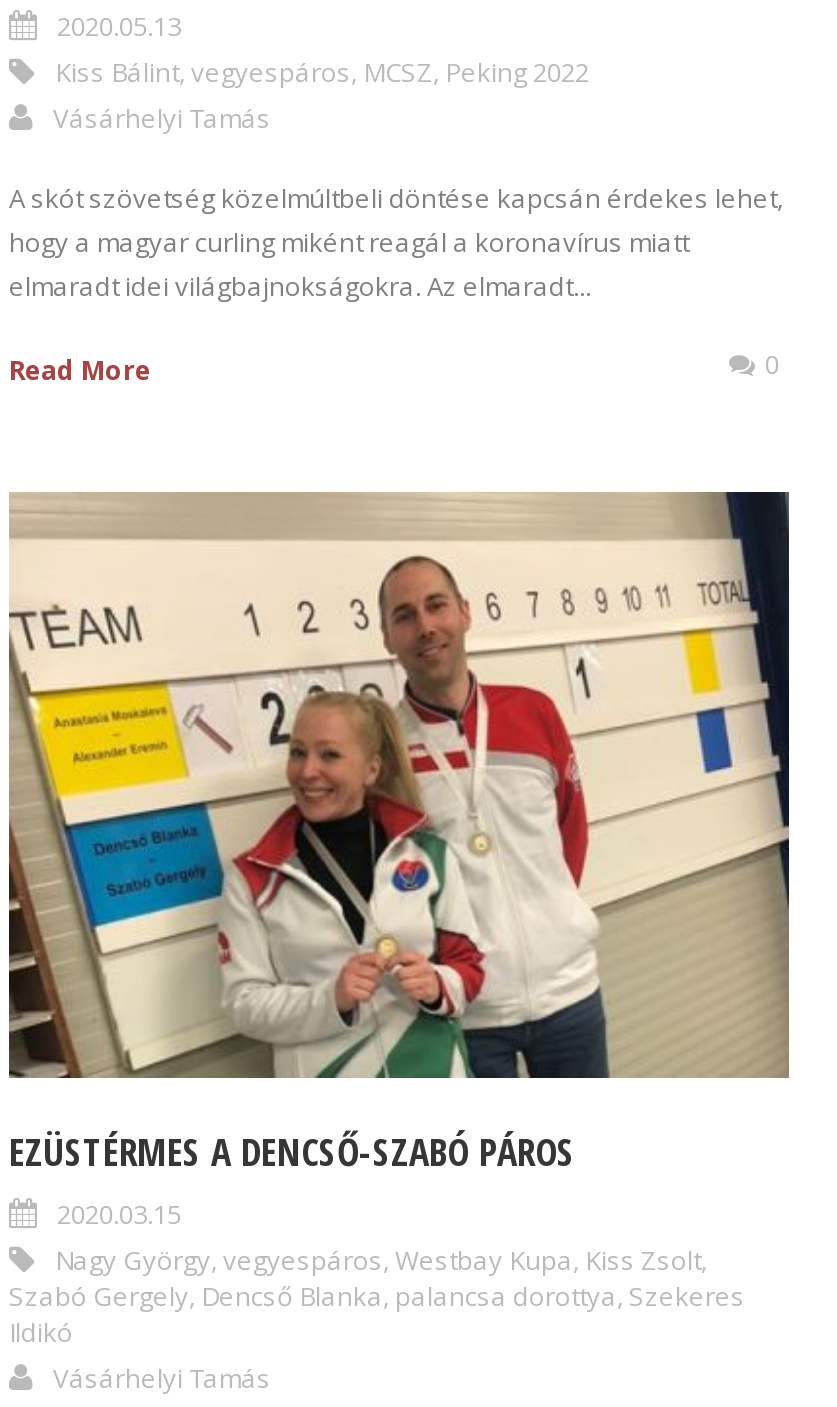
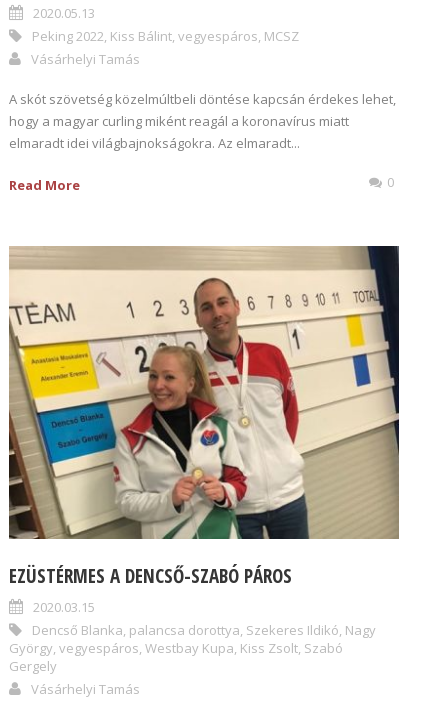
[55,54,589,90] Kiss Bálint, vegyespáros, MCSZ, Peking 2022 -> [32,27,299,45] Peking 2022, Kiss Bálint, vegyespáros, MCSZ
[9,1241,745,1349] Nagy György, vegyespáros, Westbay Kupa, Kiss Zsolt, | Szabó Gergely, Dencső Blanka, palancsa dorottya, Szekeres | Ildikó -> [9,621,376,675] Dencső Blanka, palancsa dorottya, Szekeres Ildikó, Nagy | György, vegyespáros, Westbay Kupa, Kiss Zsolt, Szabó | Gergely

